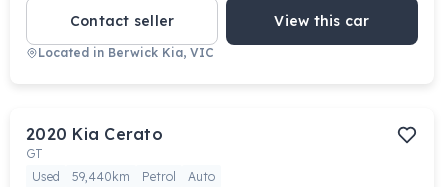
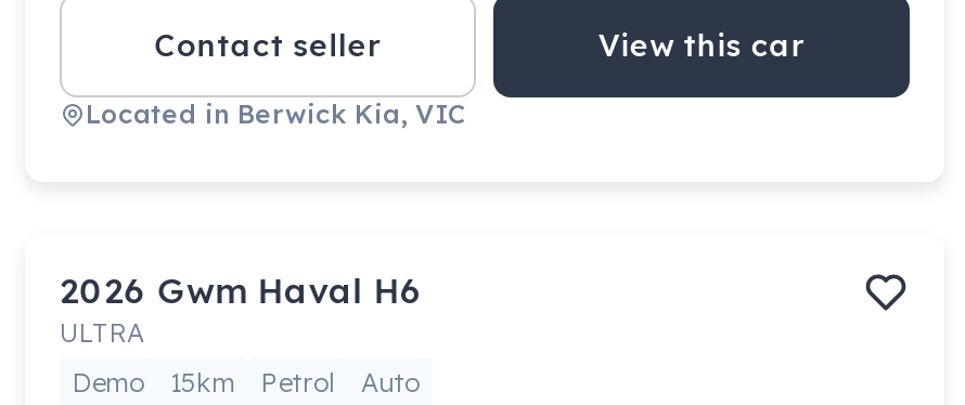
[26,124,163,161] 2020 Kia Cerato | GT -> [60,269,422,349] 2026 Gwm Haval H6 | ULTRA
[32,169,130,184] Used | 59,440km -> [73,366,235,399] Demo | 15km

